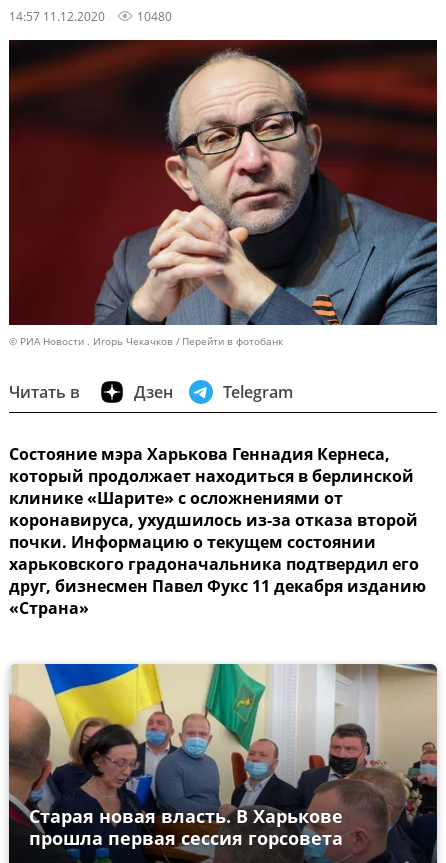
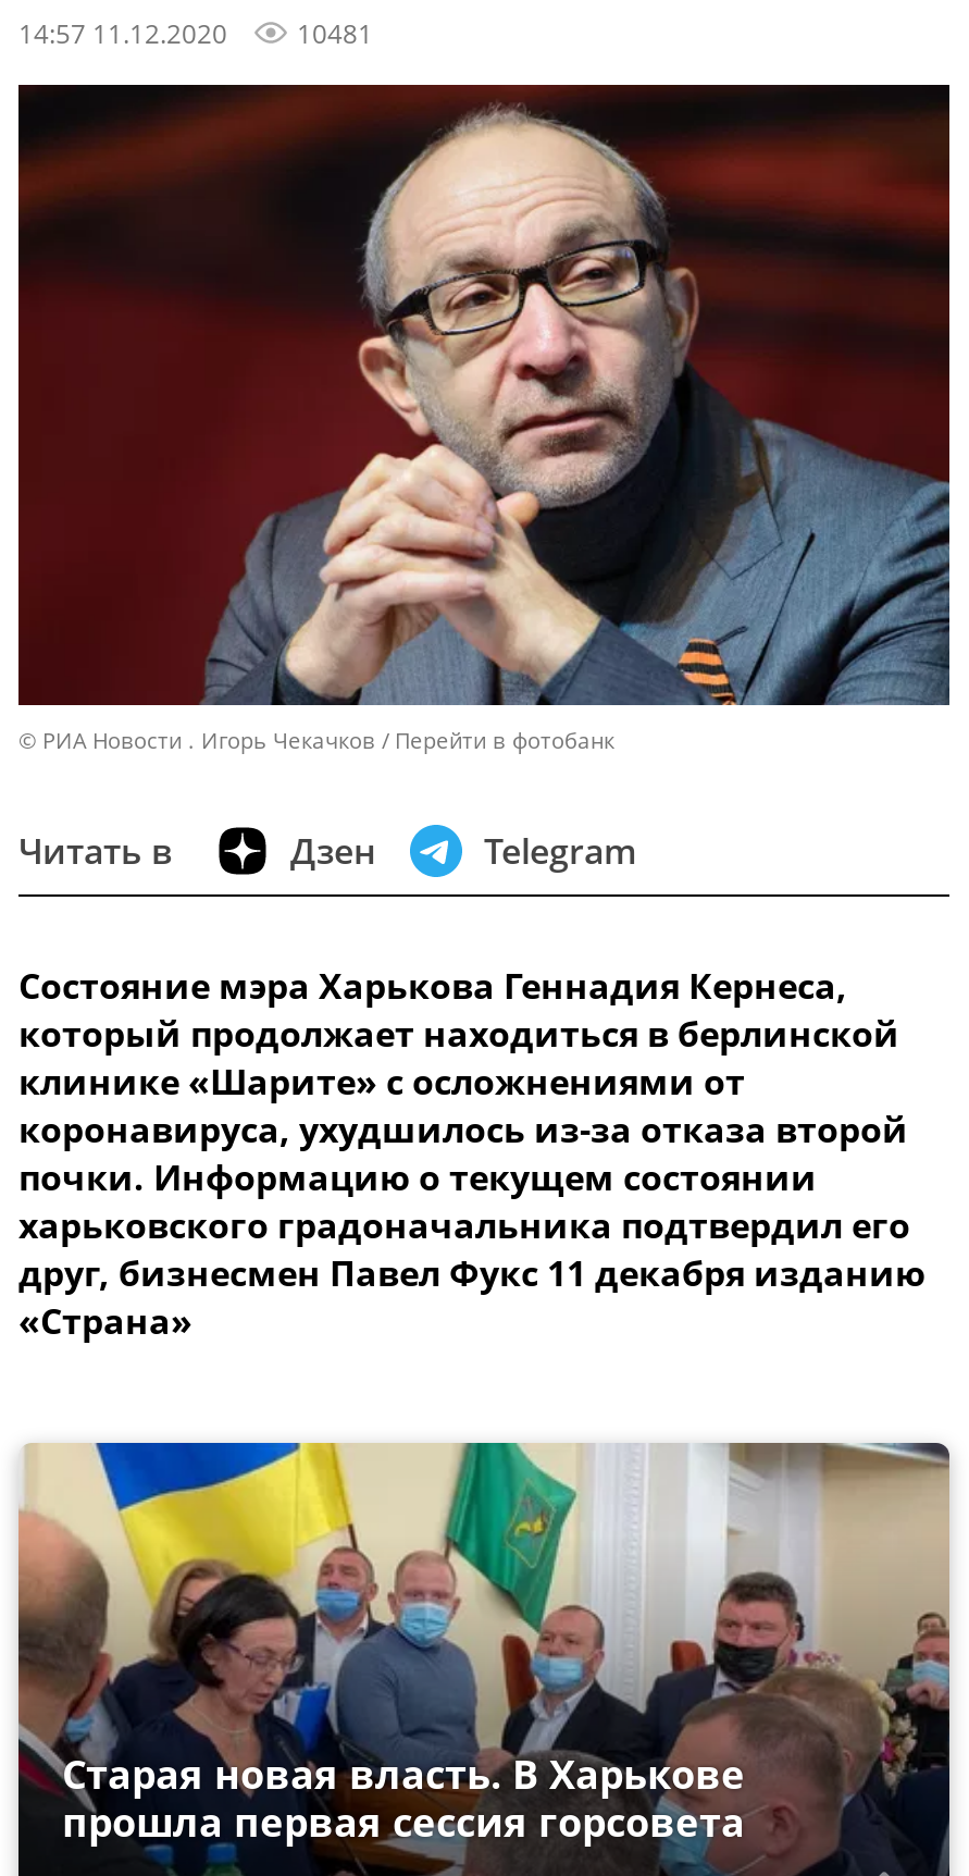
[9,8,172,24] 14:57 11.12.2020 10480 -> [18,15,373,50] 14:57 11.12.2020 10481

